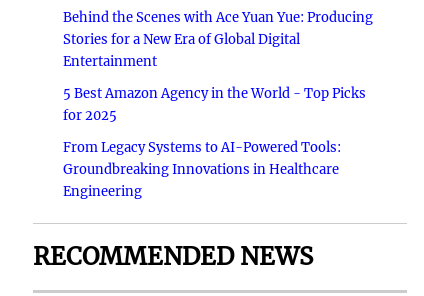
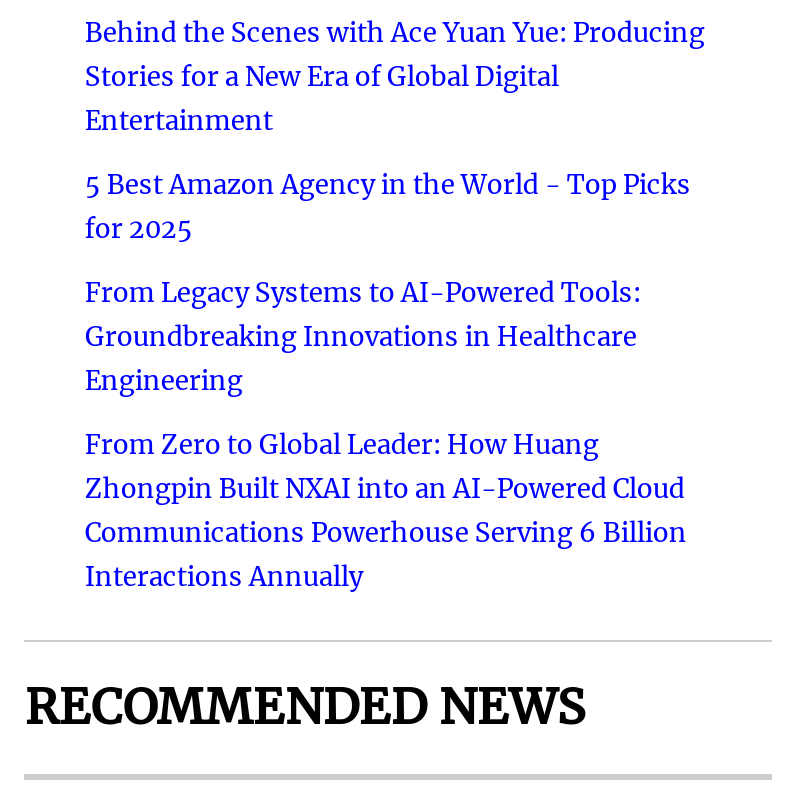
none -> [85,428,687,594] From Zero to Global Leader: How Huang | Zhongpin Built NXAI into an AI-Powered Cloud | Communications Powerhouse Serving 6 Billion | Interactions Annually

